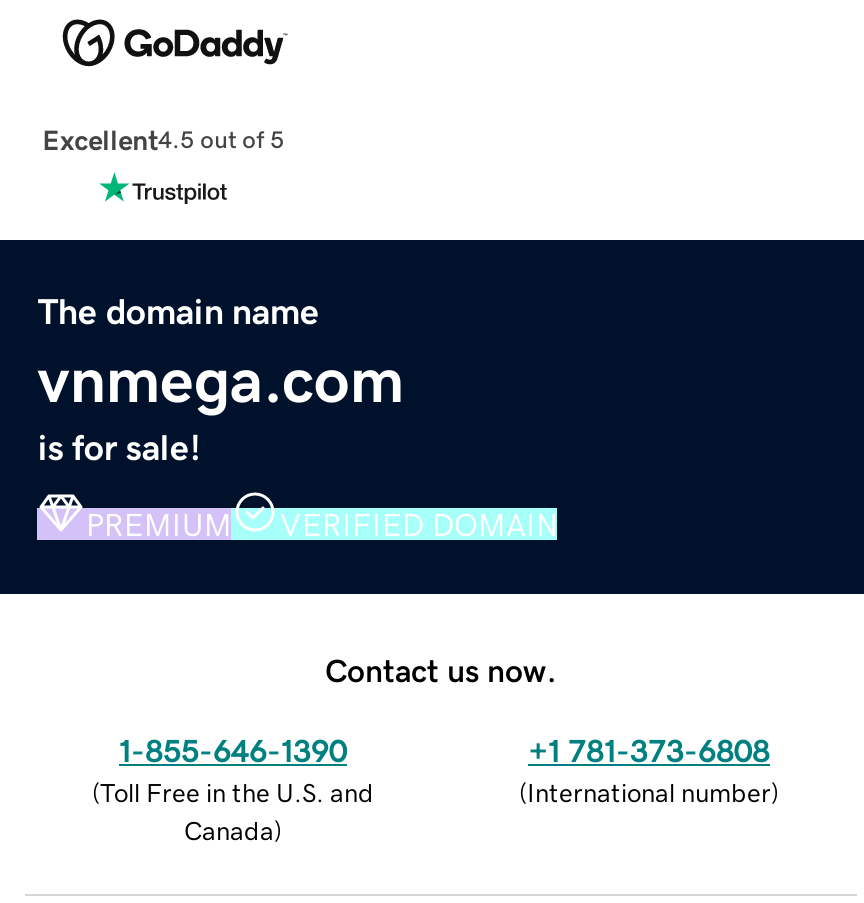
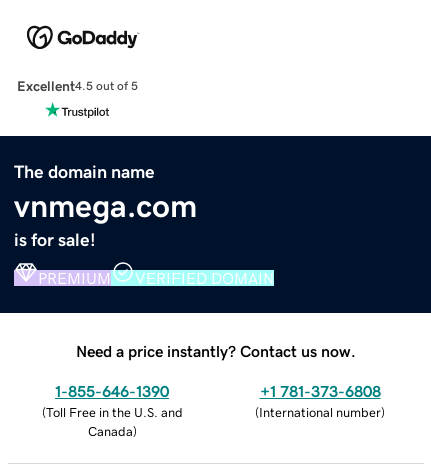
[325,653,557,685] Contact us now. -> [76,343,356,359] Need a price instantly? Contact us now.

